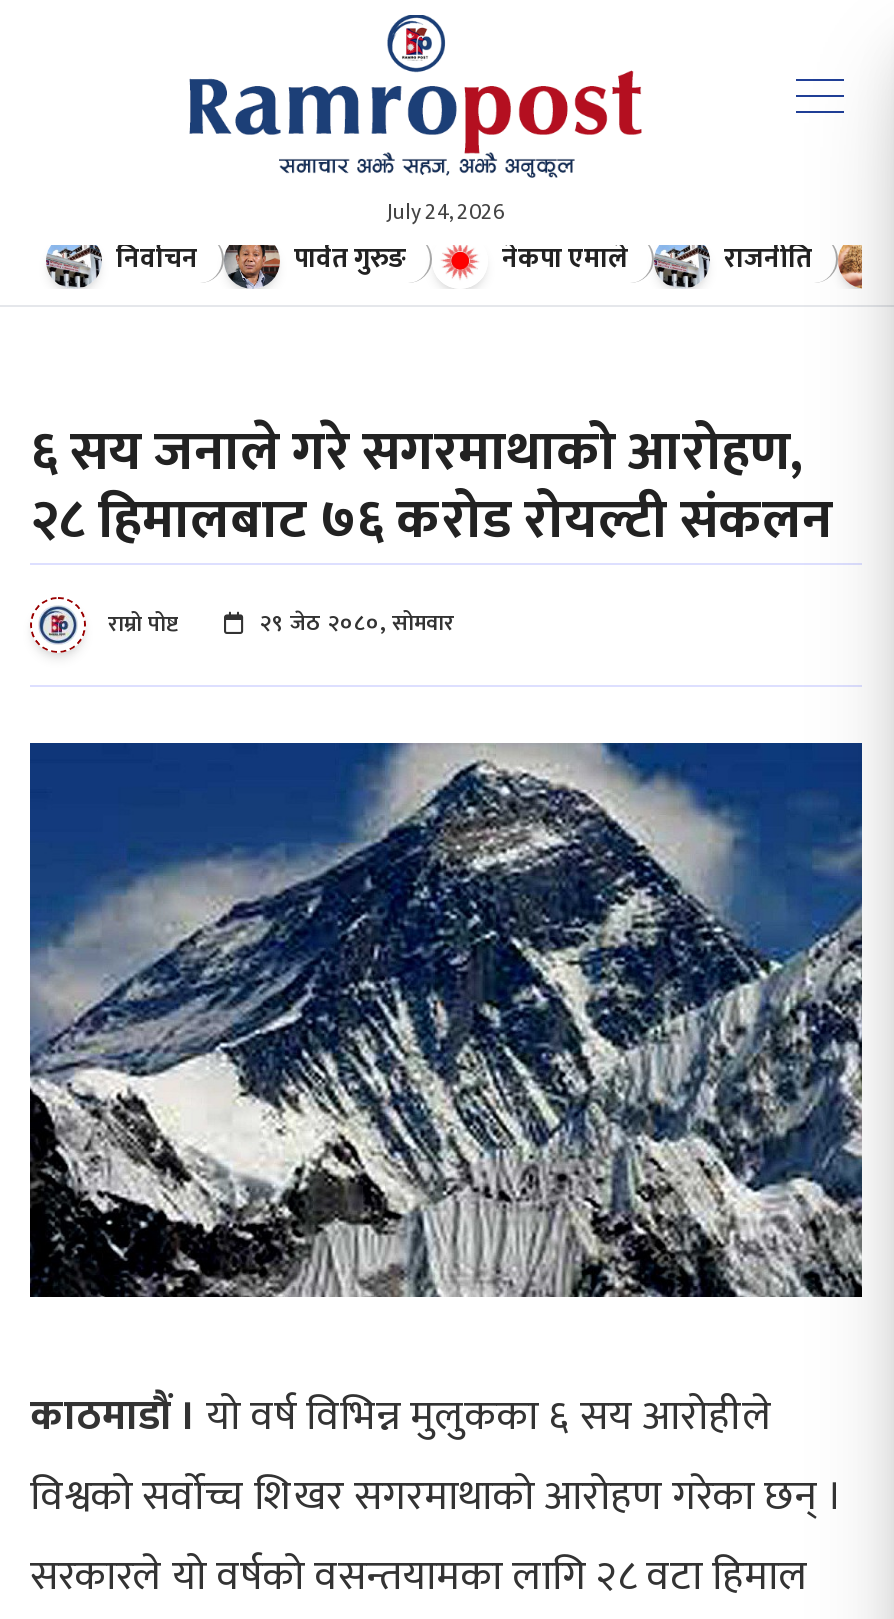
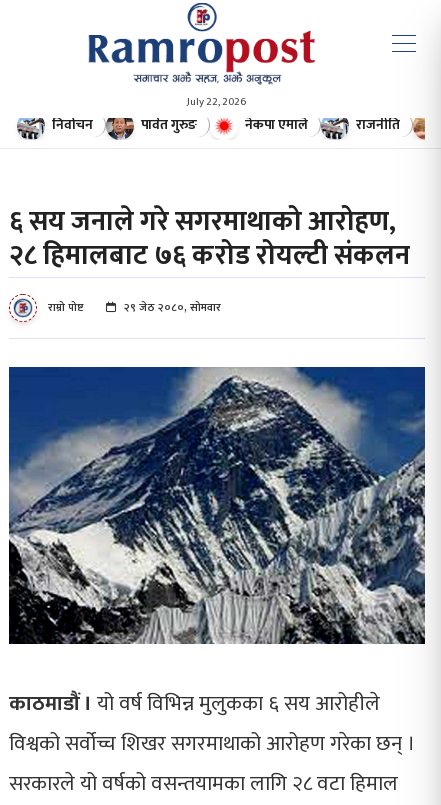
[387,196,505,232] July 24, 2026 -> [187,93,246,111] July 22, 2026

